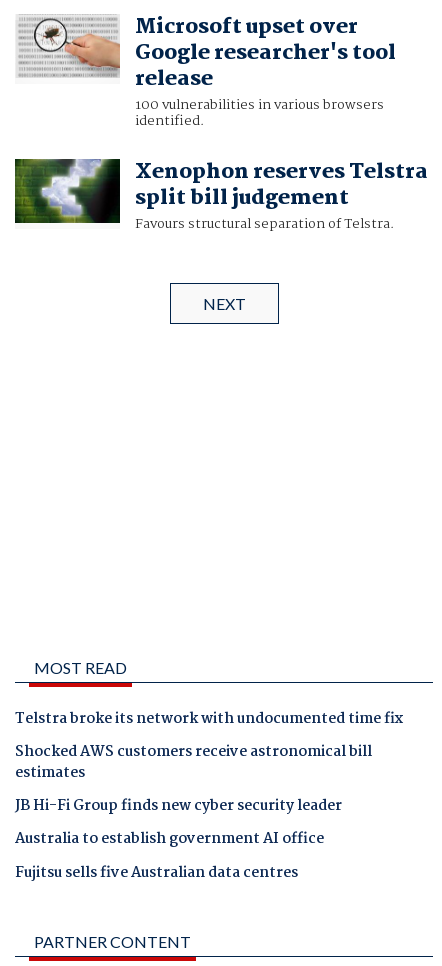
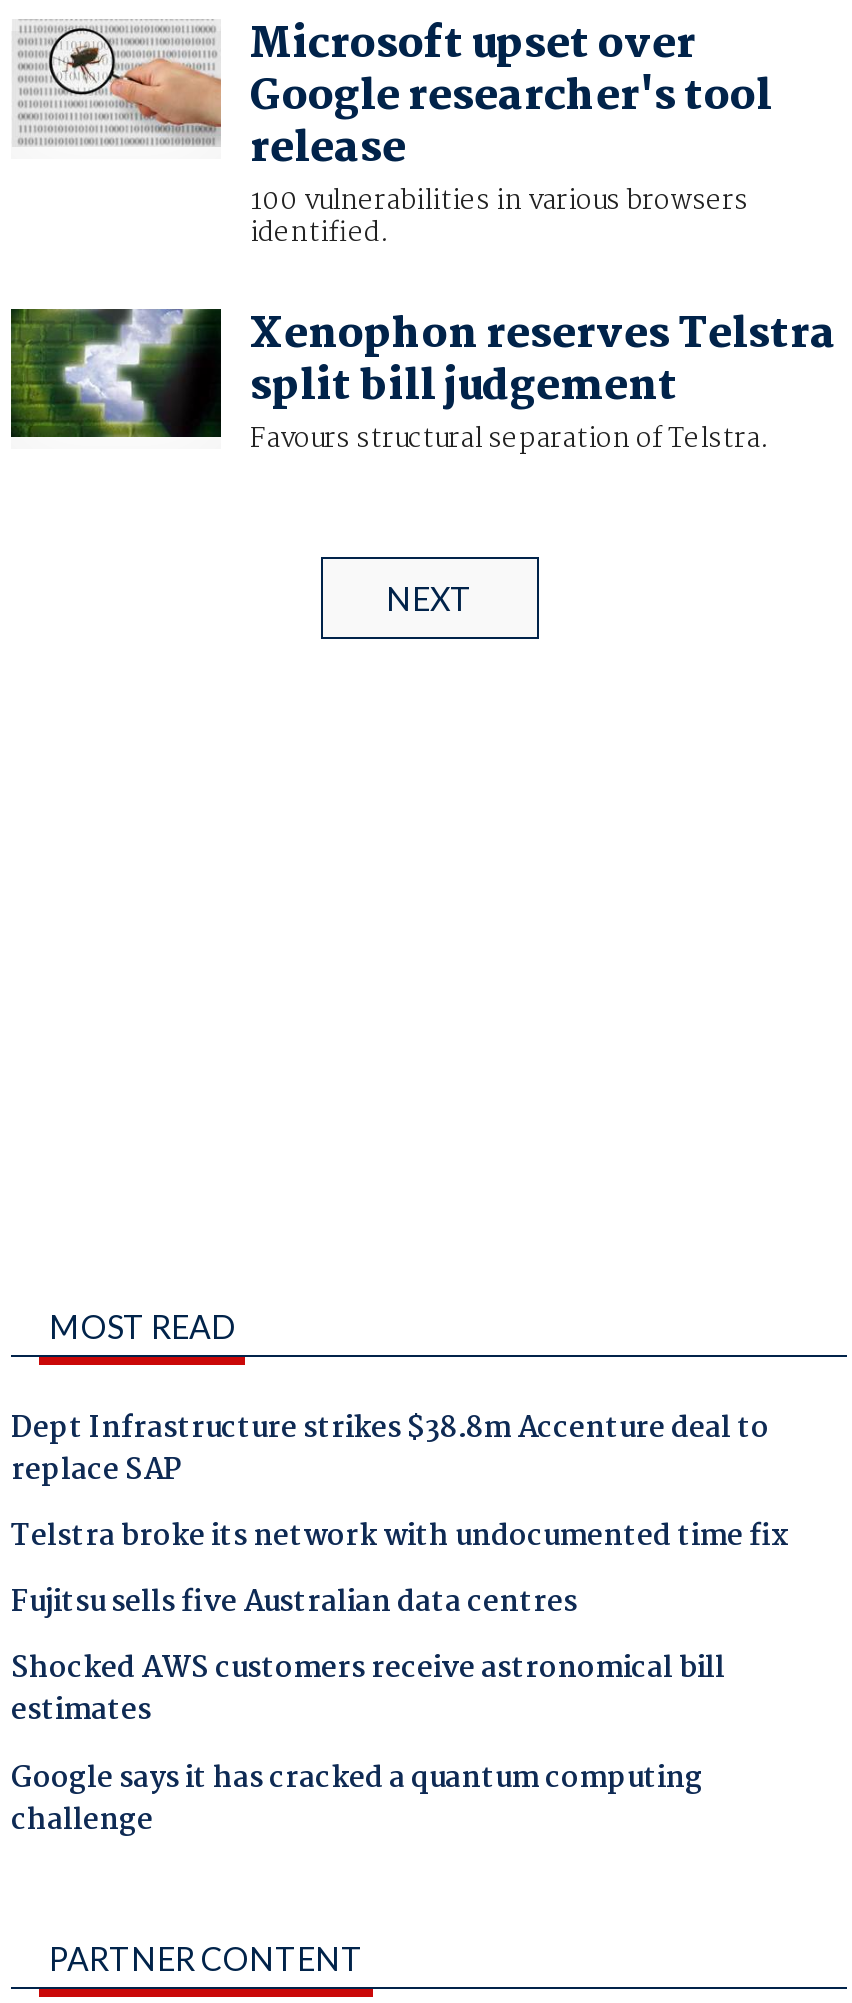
none -> [11,1404,769,1494] Dept Infrastructure strikes $38.8m Accenture deal to | replace SAP
moved [15,740,372,785] -> [11,1646,725,1736]: Shocked AWS customers receive astronomical bill | estimates
[15,794,342,851] JB Hi-Fi Group finds new cyber security leader | Australia to establish government AI office -> [11,1754,703,1844] Google says it has cracked a quantum computing | challenge
moved [15,860,298,884] -> [11,1579,577,1627]: Fujitsu sells five Australian data centres

